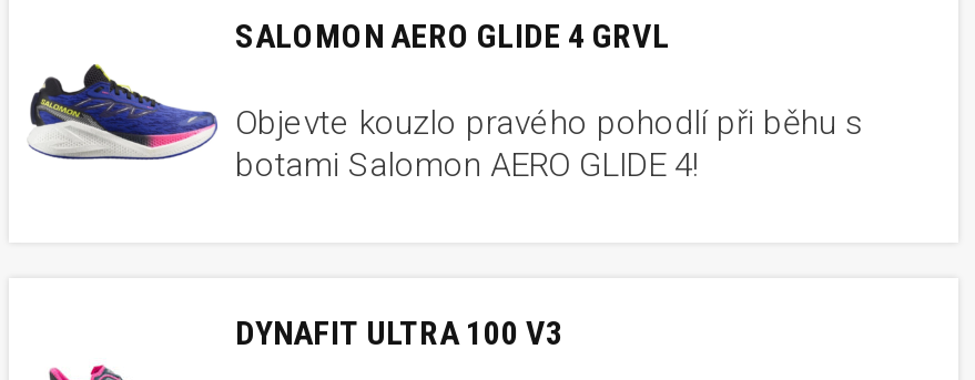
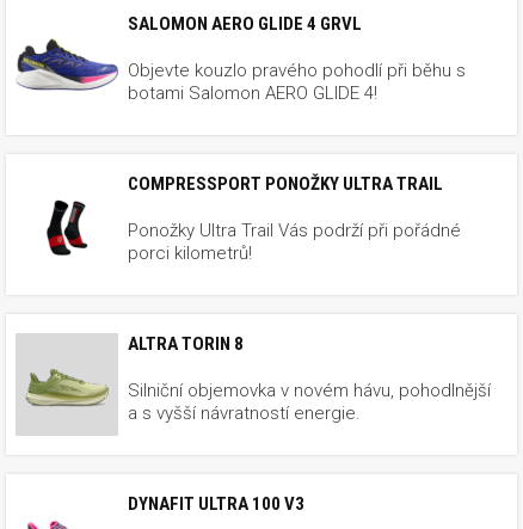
none -> [16,333,491,436] [image] | ALTRA TORIN 8 | Silniční objemovka v novém hávu, pohodlnější | a s vyšší návratností energie.
none -> [45,173,461,264] [image] | COMPRESSPORT PONOŽKY ULTRA TRAIL | Ponožky Ultra Trail Vás podrží při pořádné | porci kilometrů!

